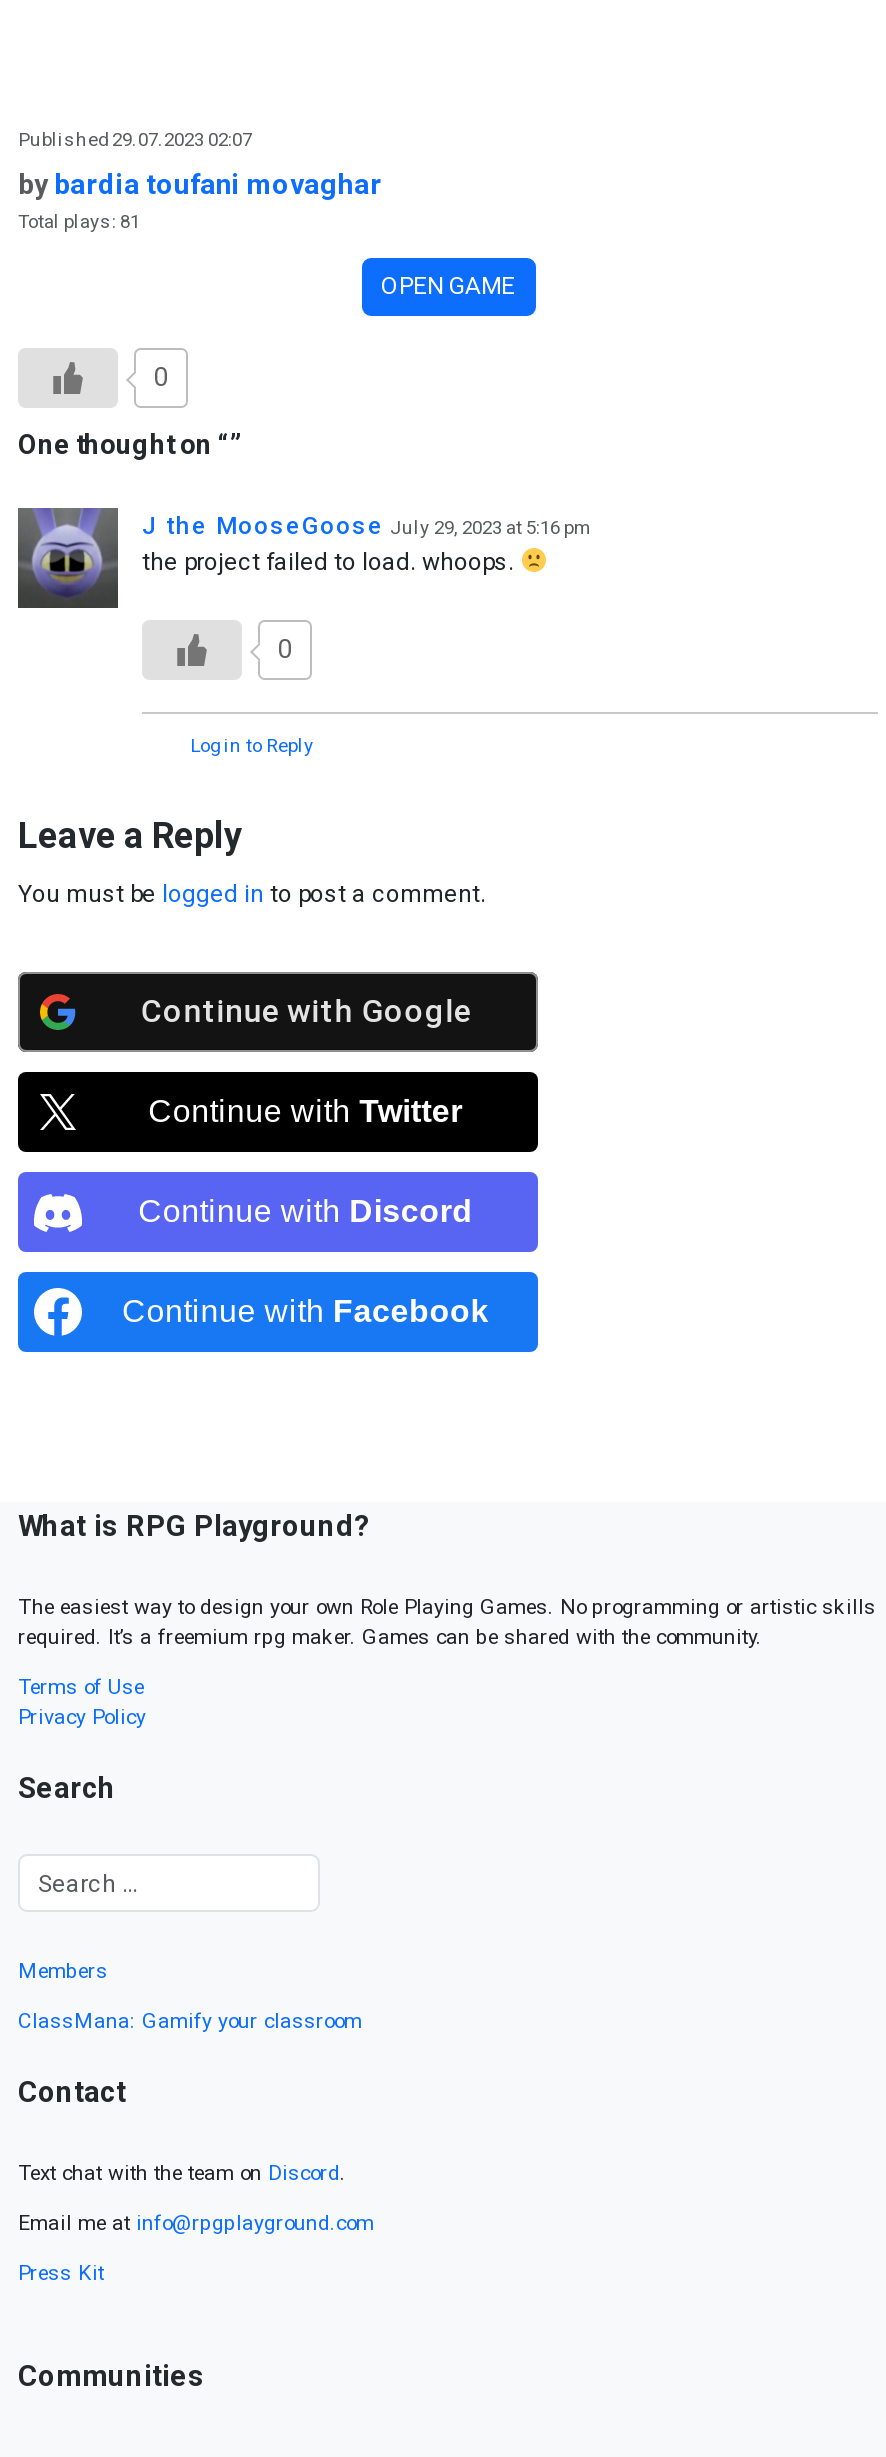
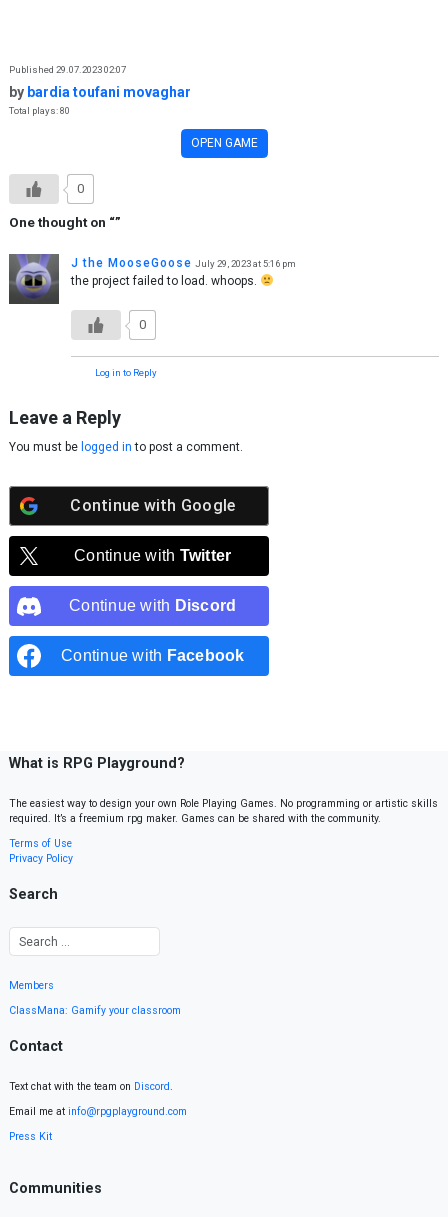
[18,209,140,231] Total plays: 81 -> [9,104,70,115] Total plays: 80

